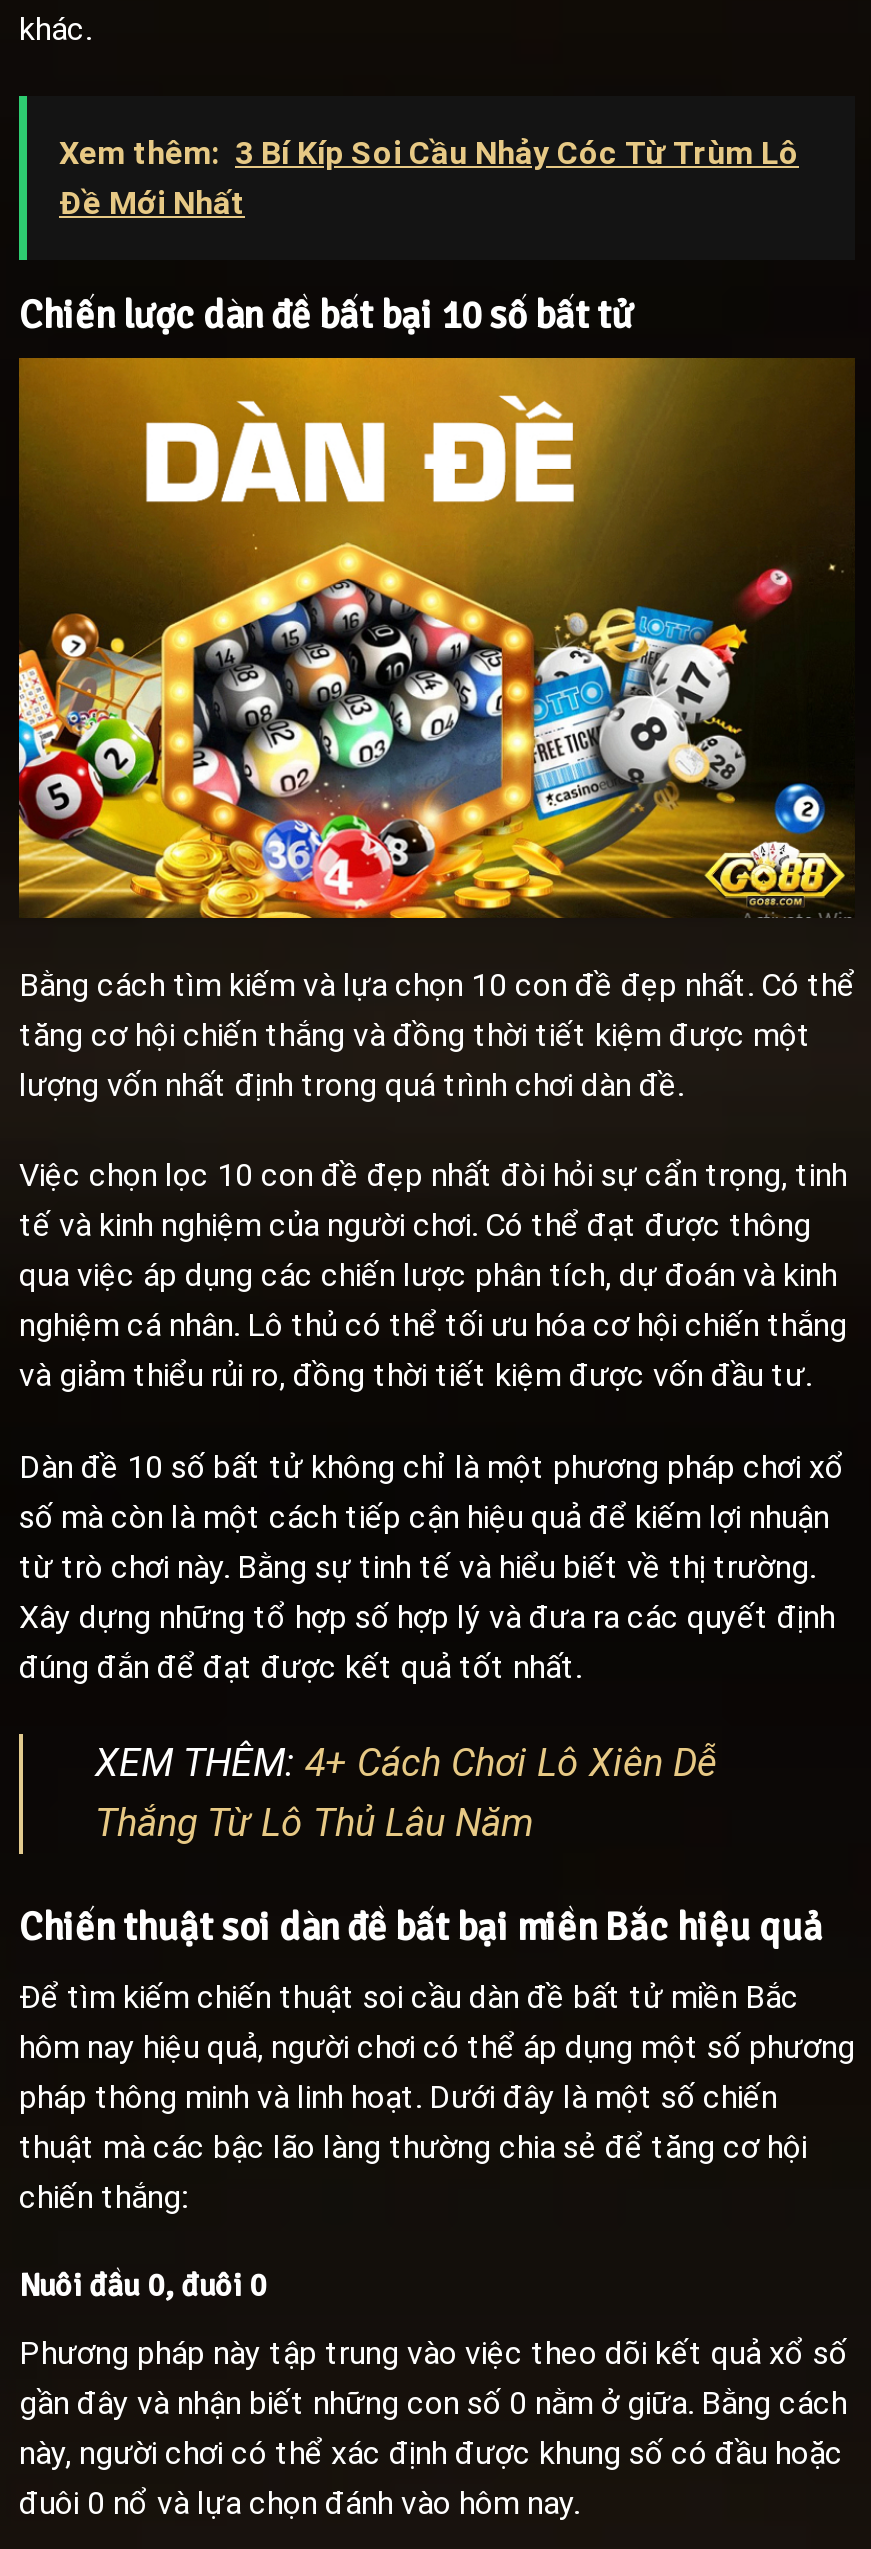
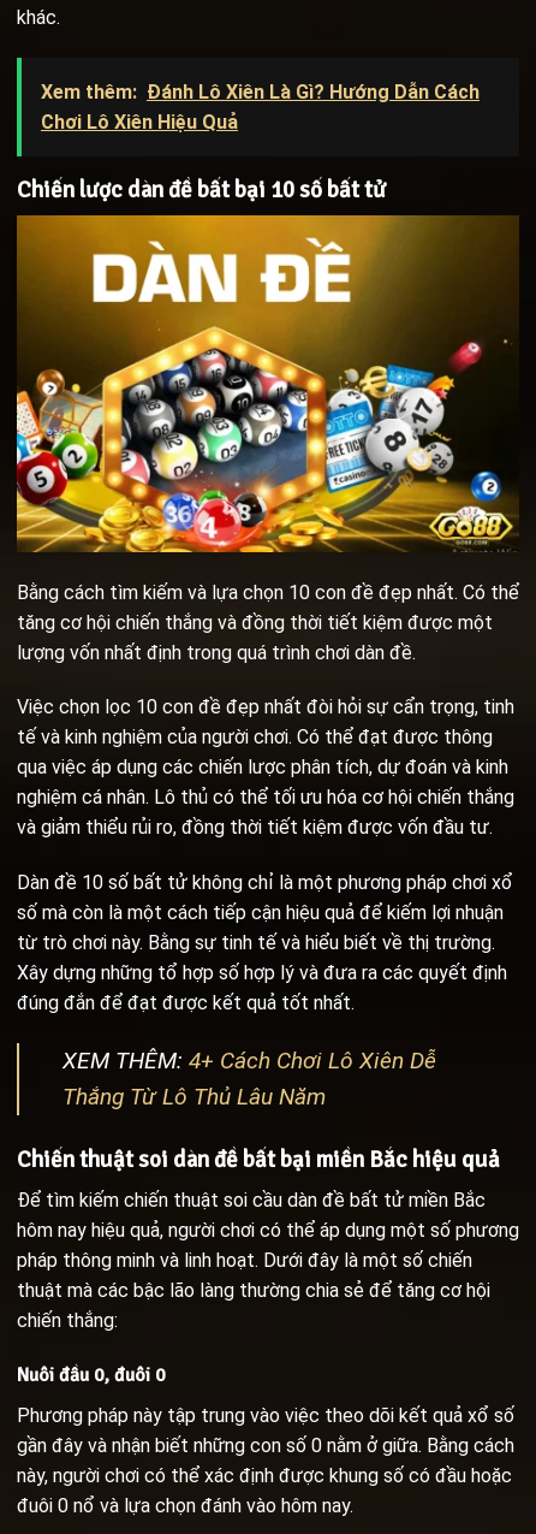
[59,134,799,222] Xem thêm: 3 Bí Kíp Soi Cầu Nhảy Cóc Từ Trùm Lô | Đề Mới Nhất -> [41,80,480,133] Xem thêm: Đánh Lô Xiên Là Gì? Hướng Dẫn Cách | Chơi Lô Xiên Hiệu Quả

